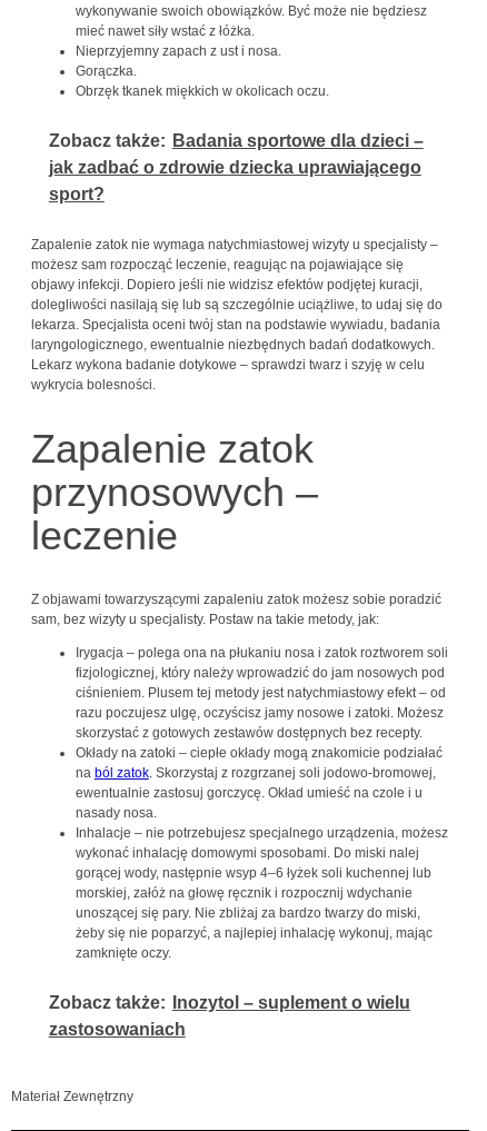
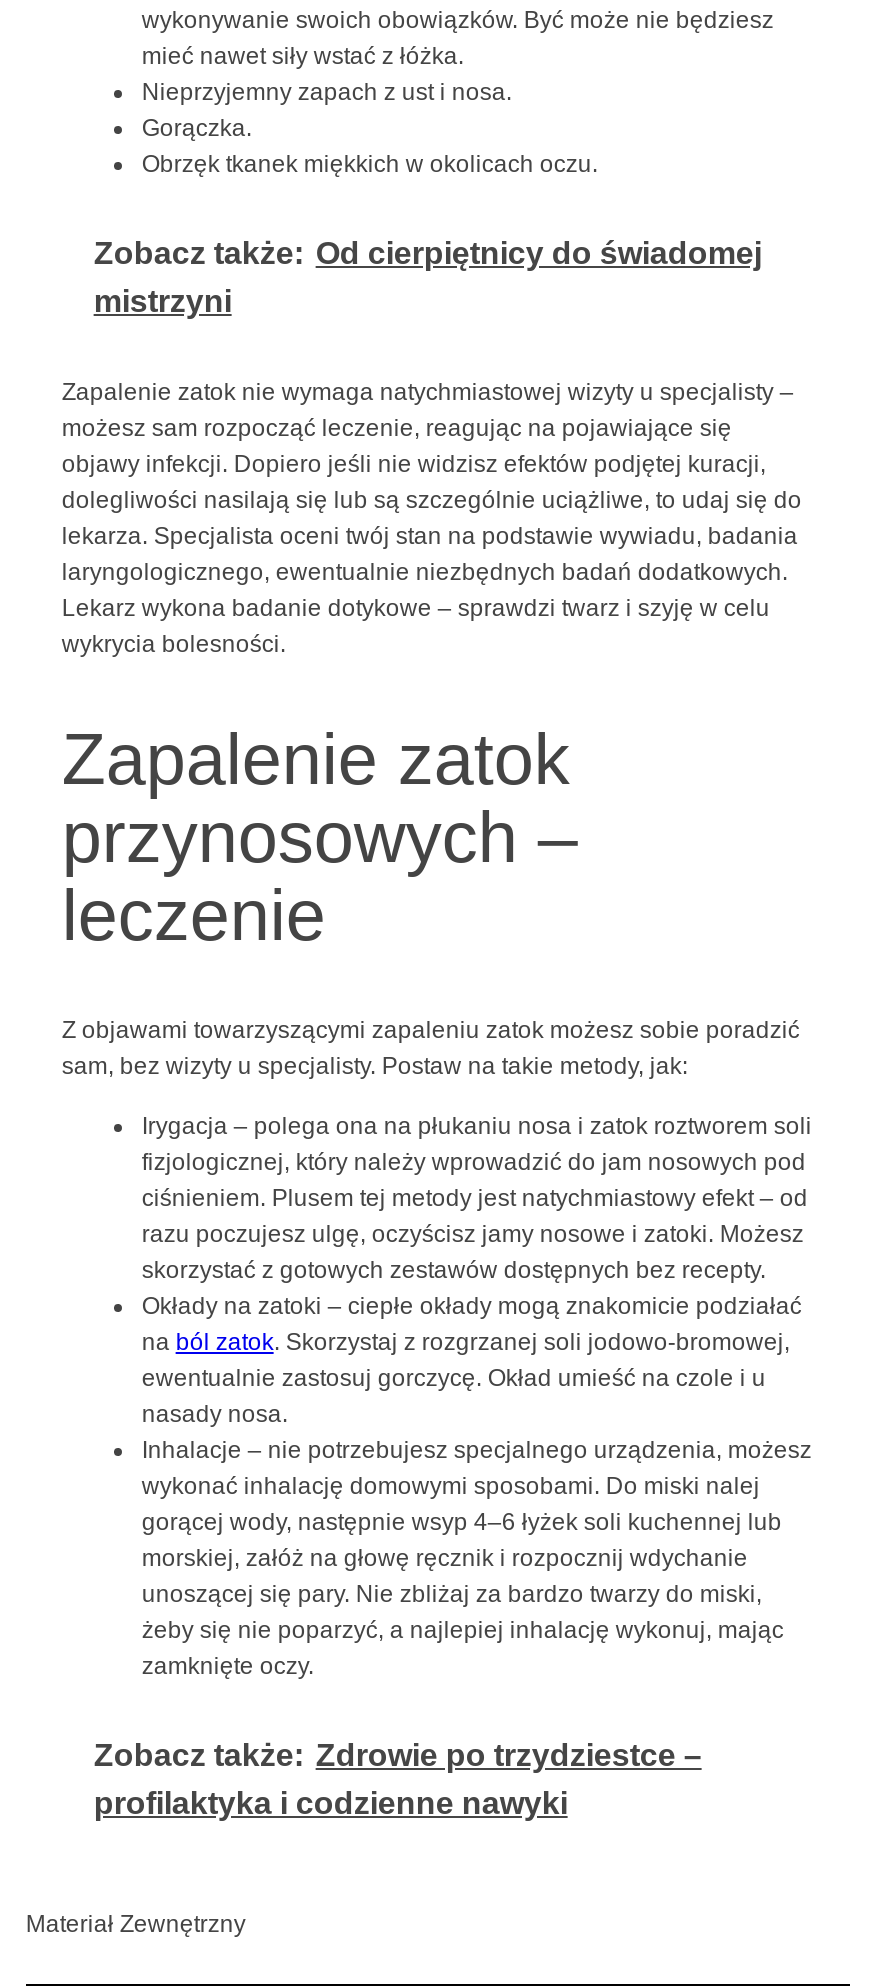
[49,131,423,204] Zobacz także: Badania sportowe dla dzieci – | jak zadbać o zdrowie dziecka uprawiającego | sport? -> [94,236,762,318] Zobacz także: Od cierpiętnicy do świadomej | mistrzyni
[49,993,410,1038] Zobacz także: Inozytol – suplement o wielu | zastosowaniach -> [94,1737,702,1819] Zobacz także: Zdrowie po trzydziestce – | profilaktyka i codzienne nawyki

